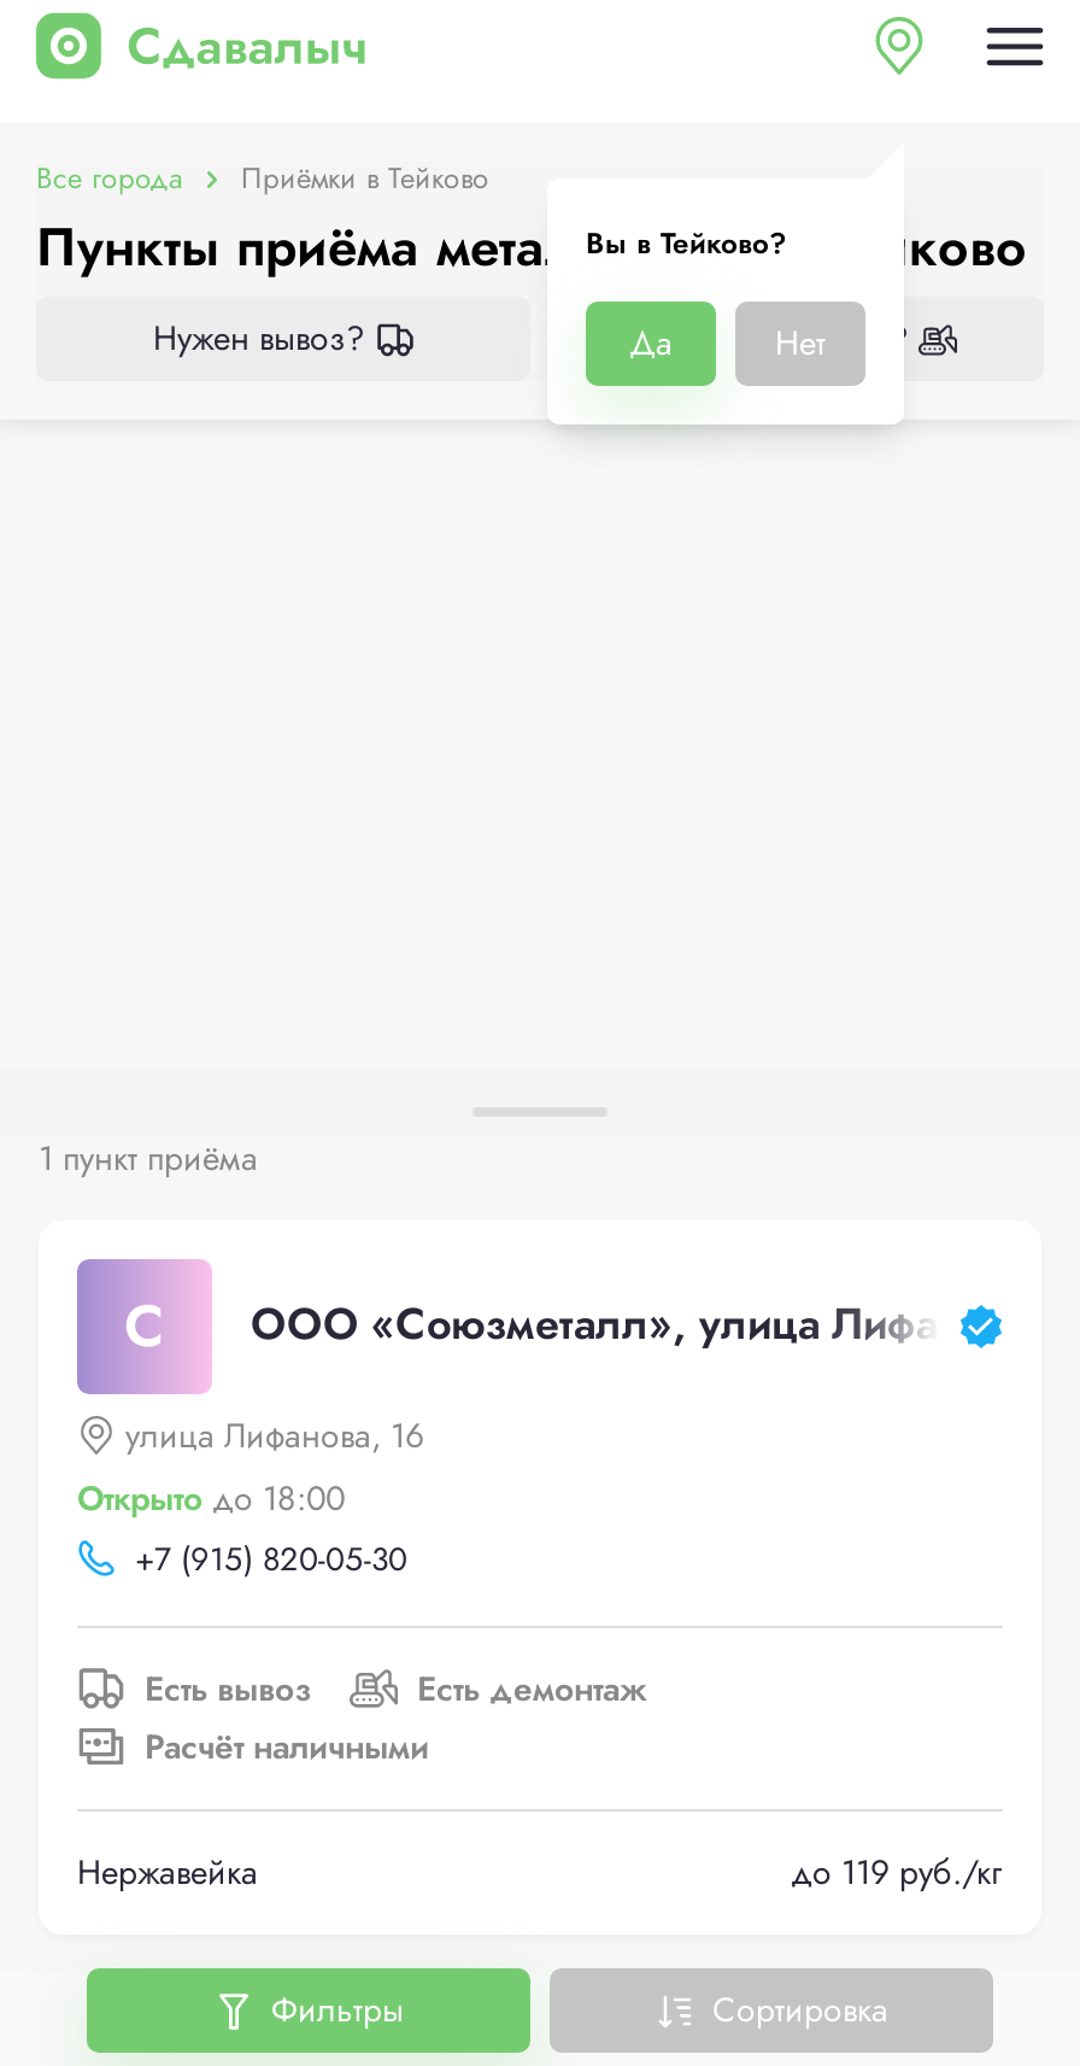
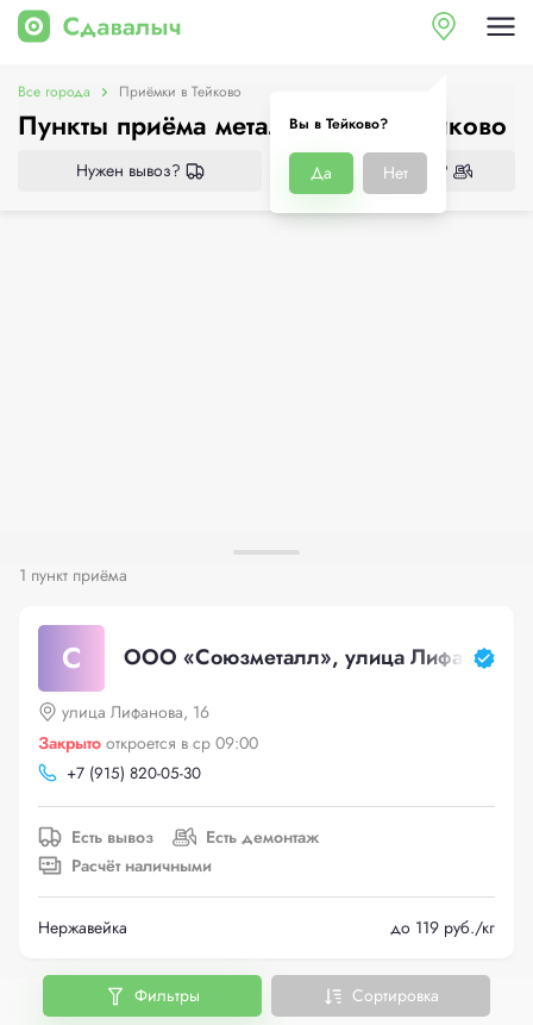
[77,1473,345,1522] Открыто до 18:00 -> [38,731,258,755] Закрыто откроется в ср 09:00

